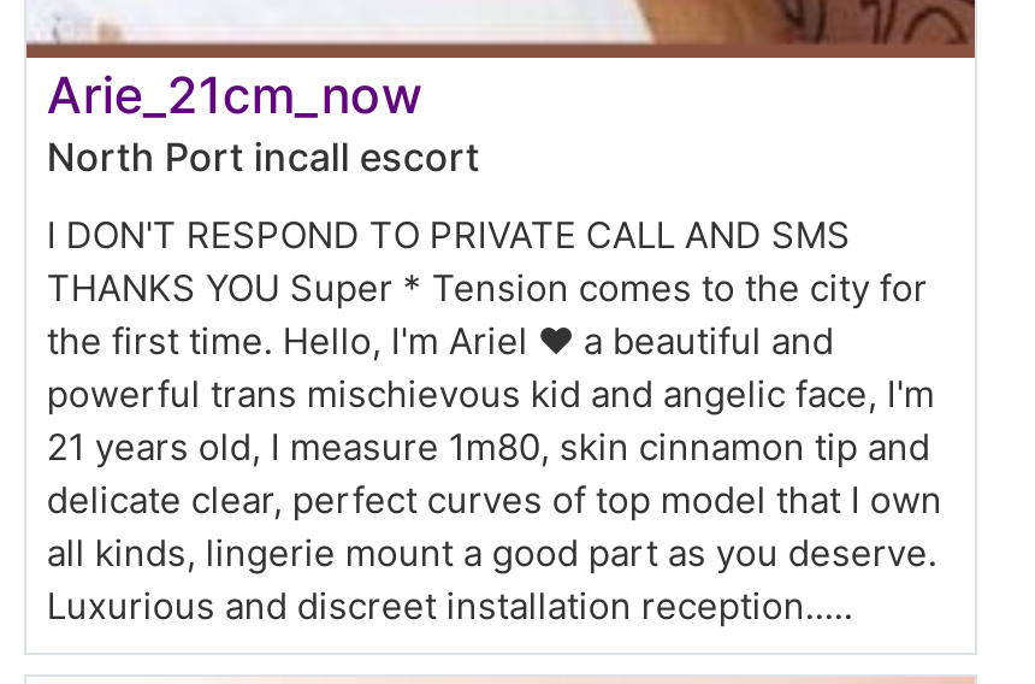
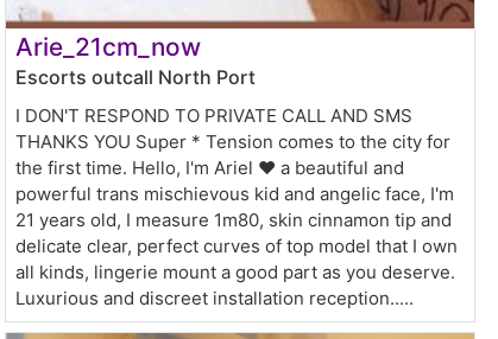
[47,132,480,181] North Port incall escort -> [16,65,256,89] Escorts outcall North Port

